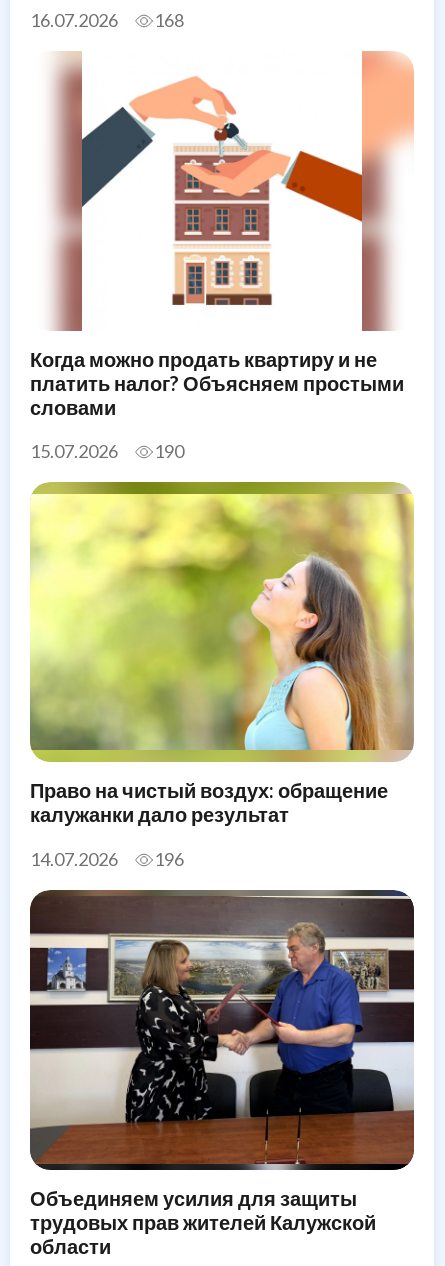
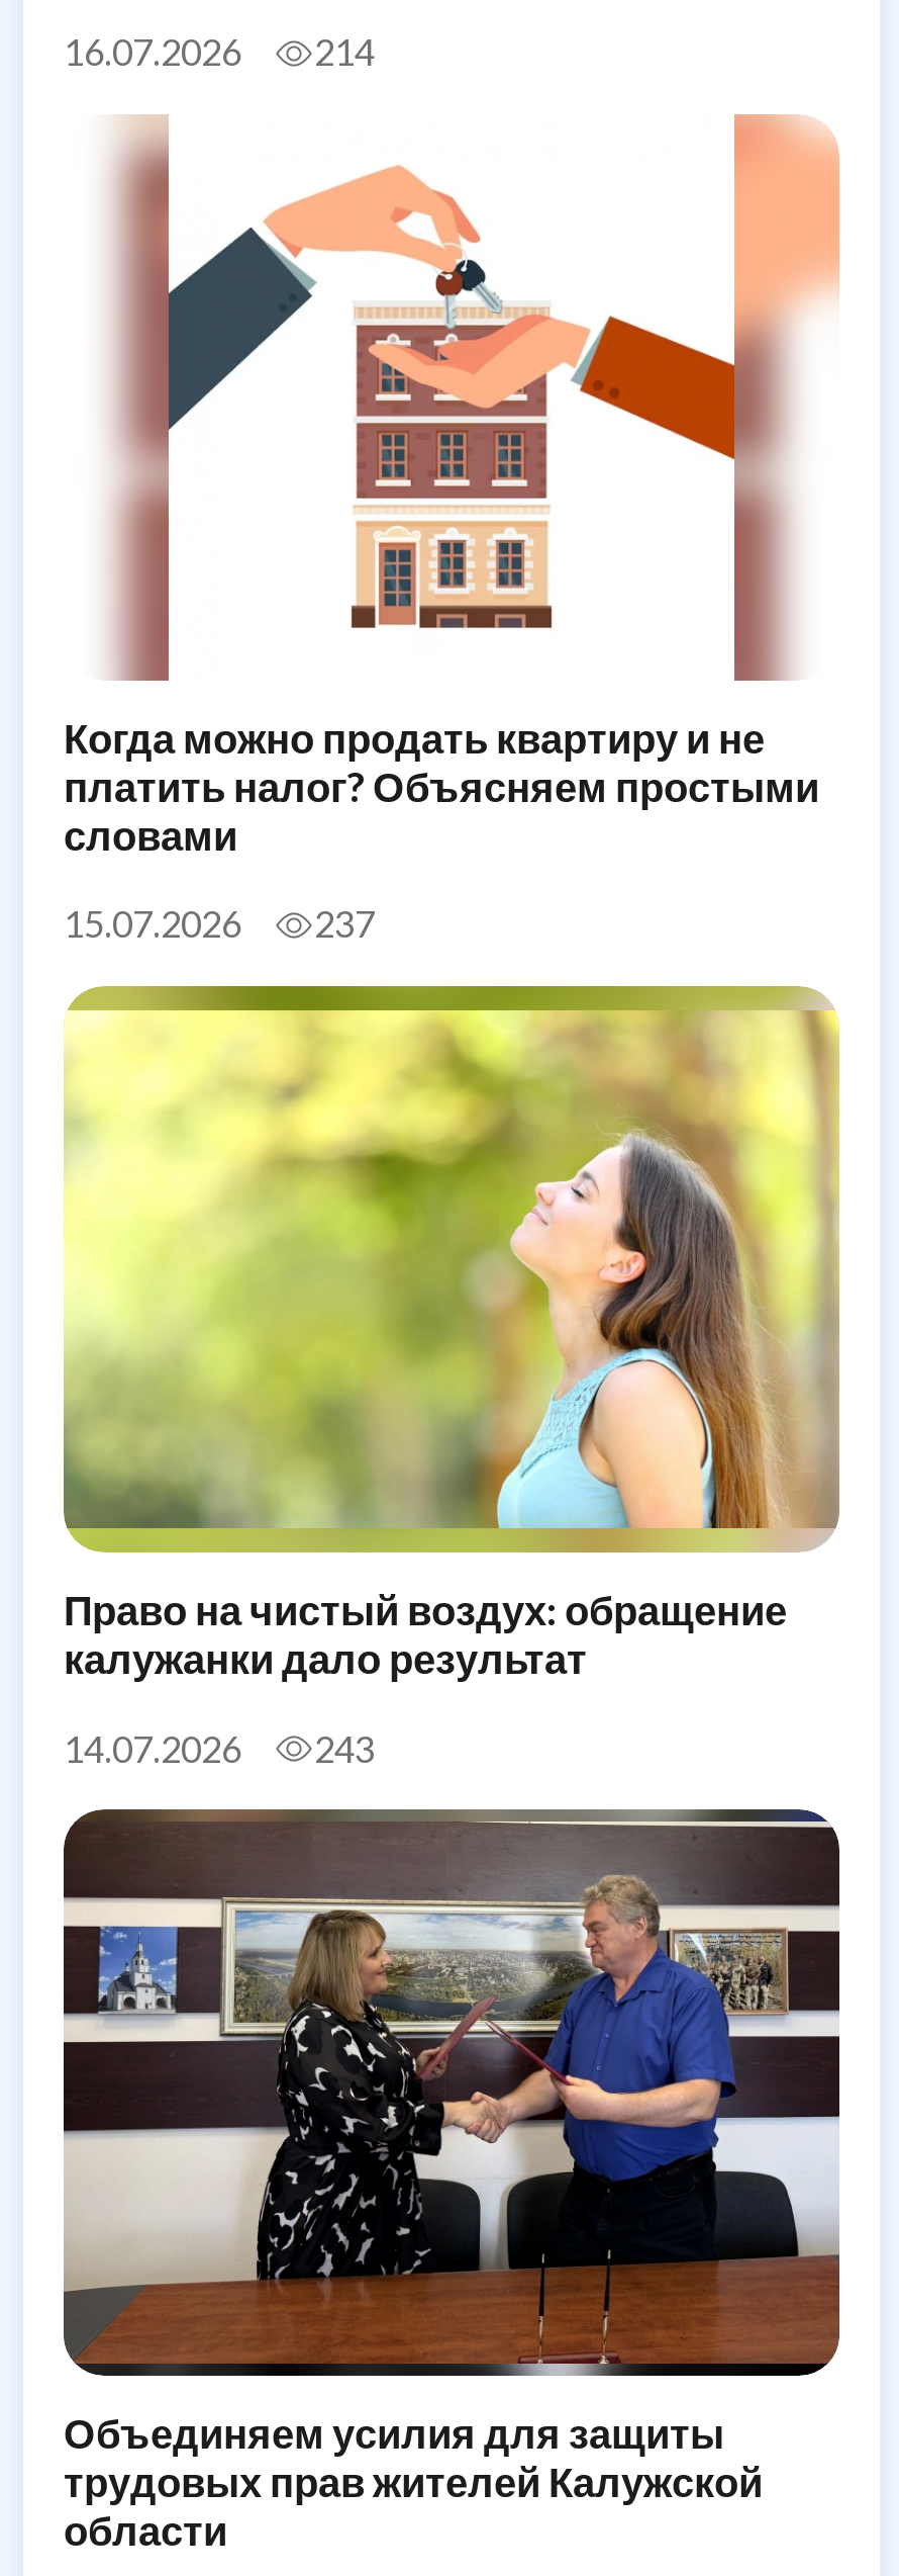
[30,9,184,31] 16.07.2026 168 -> [64,29,375,74] 16.07.2026 214
[30,440,184,462] 15.07.2026 190 -> [64,902,375,947] 15.07.2026 237
[30,848,184,870] 14.07.2026 196 -> [64,1726,375,1771] 14.07.2026 243

